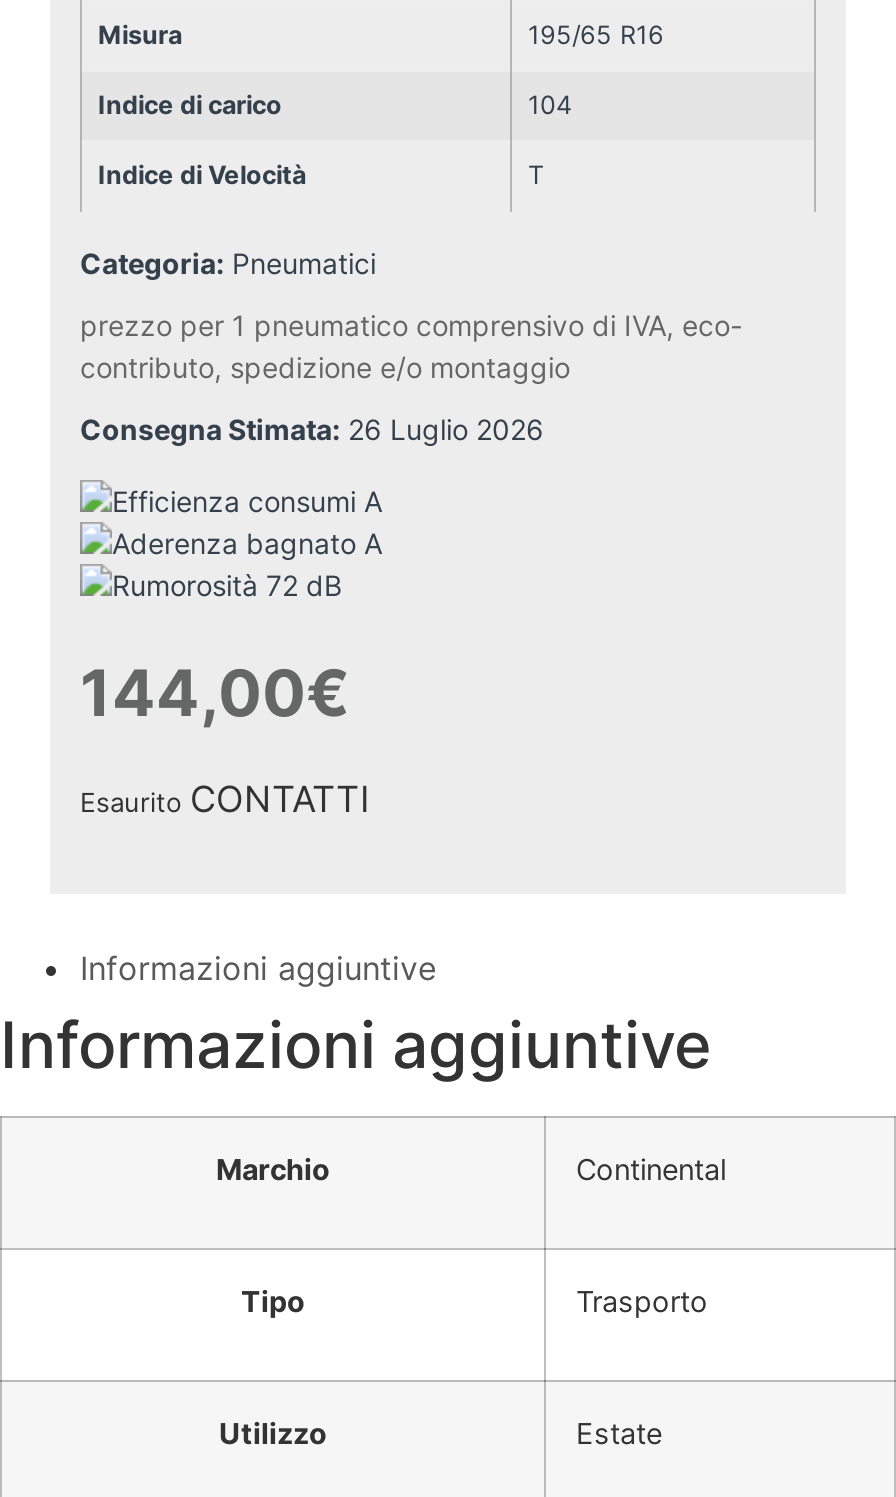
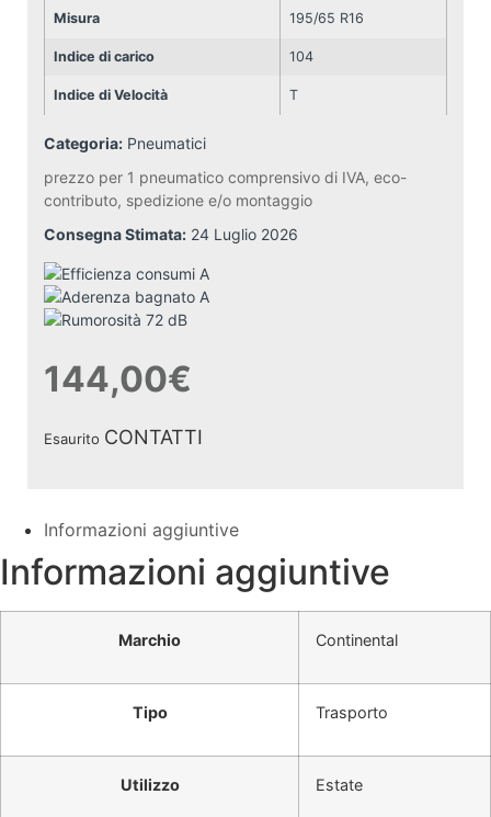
[80,413,544,447] Consegna Stimata: 26 Luglio 2026 -> [44,225,298,244] Consegna Stimata: 24 Luglio 2026

